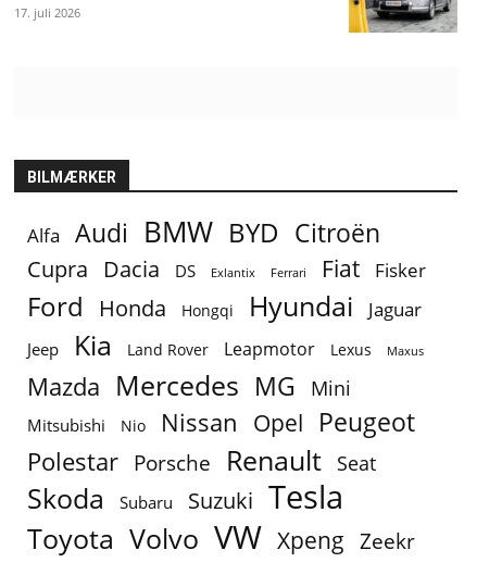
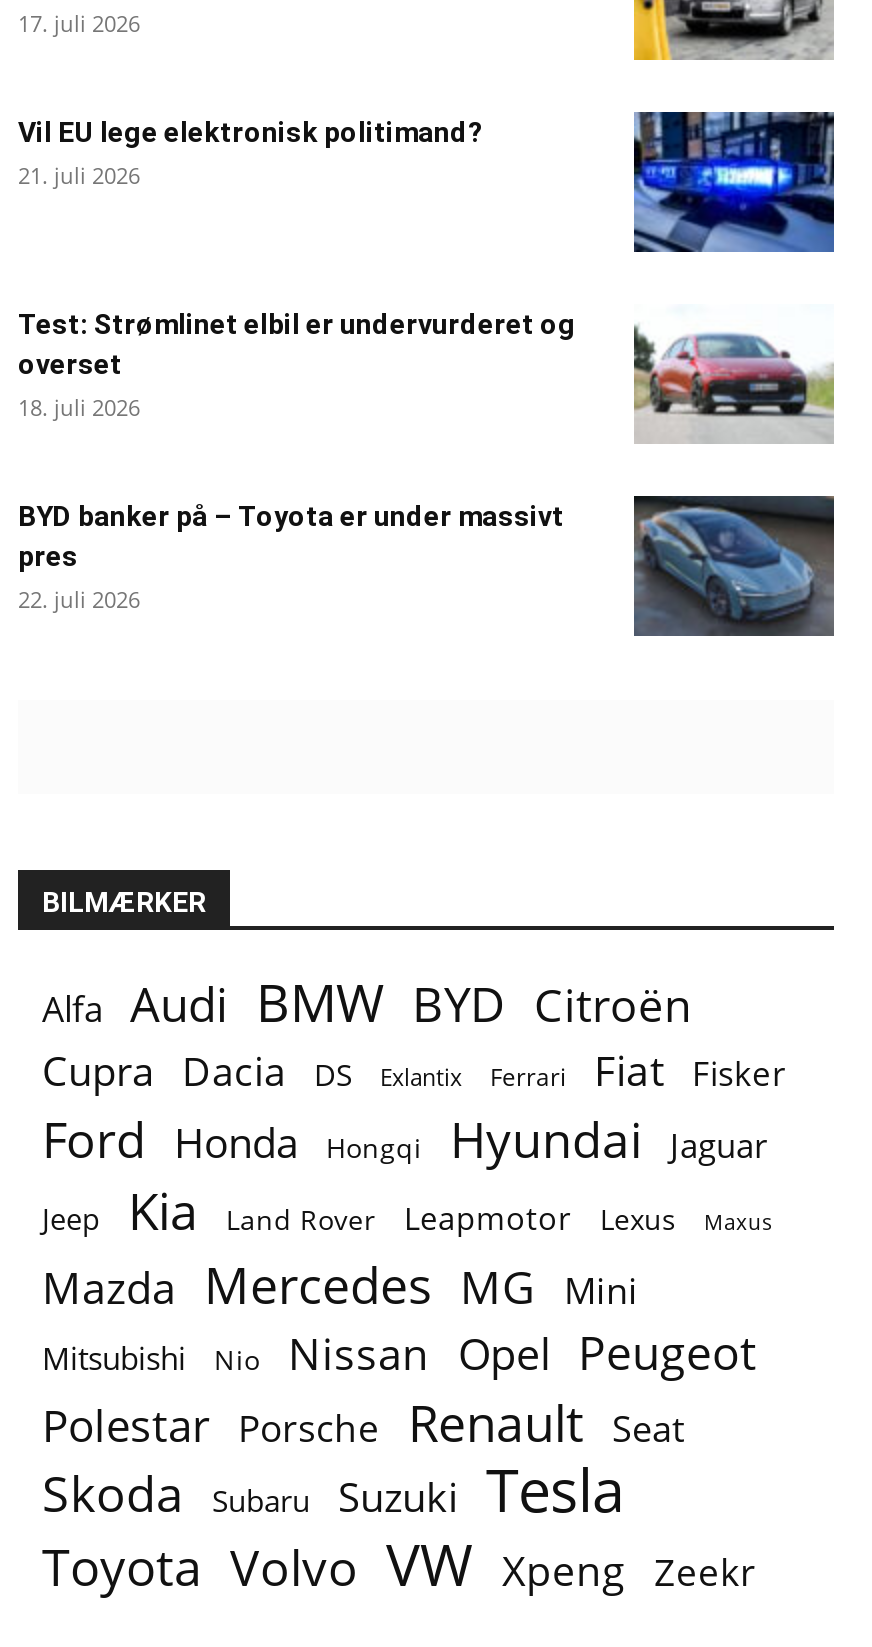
none -> [18,116,484,190] Vil EU lege elektronisk politimand? | 21. juli 2026
none -> [18,308,834,614] [image] | Test: Strømlinet elbil er undervurderet og | overset | 18. juli 2026 | BYD banker på – Toyota er under massivt | pres | 22. juli 2026
none -> [632,110,836,254] [image]
none -> [632,494,834,638] [image]

